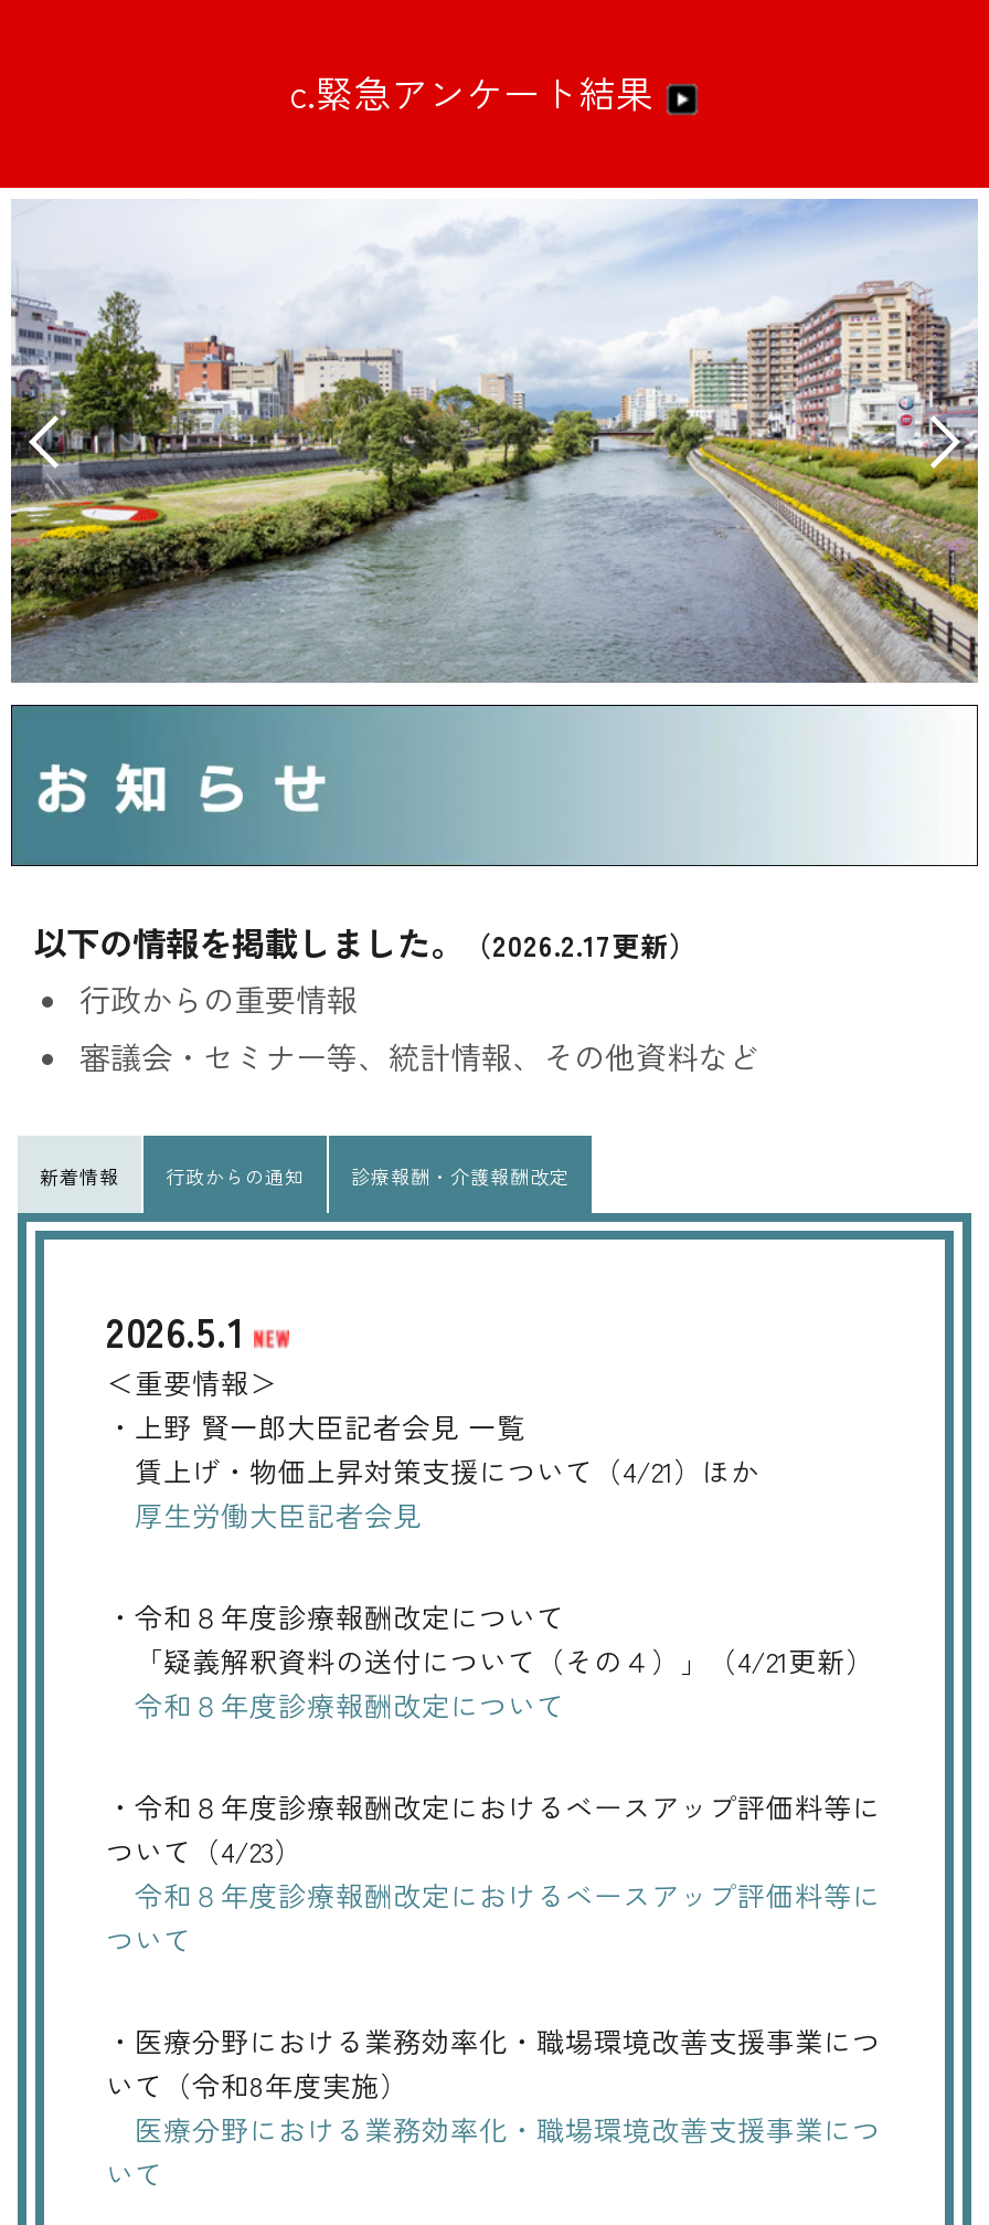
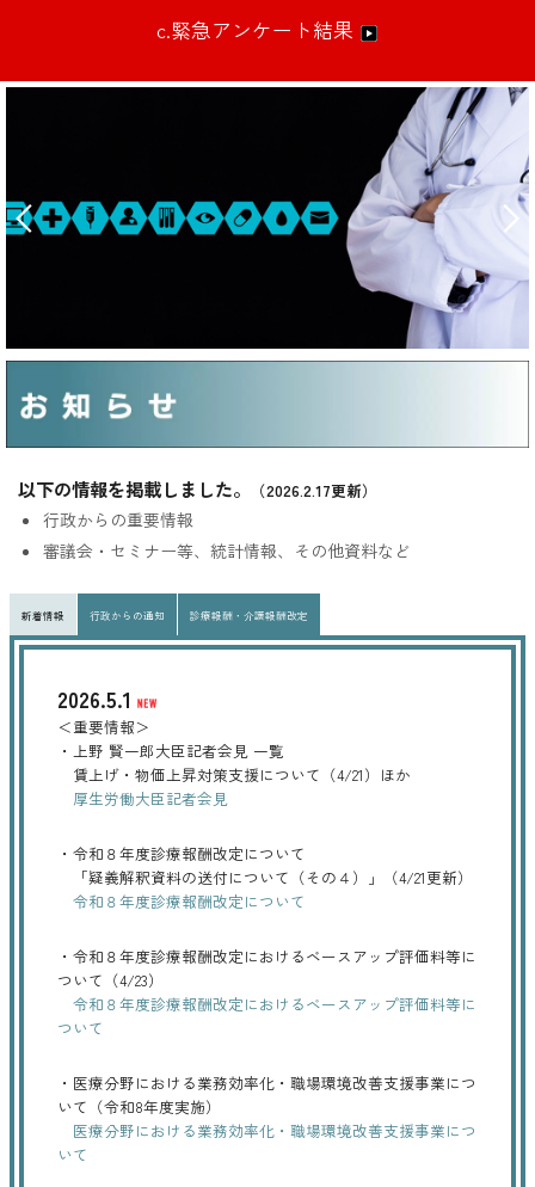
[9,199,980,685] [image] -> [5,86,529,349] [image]

